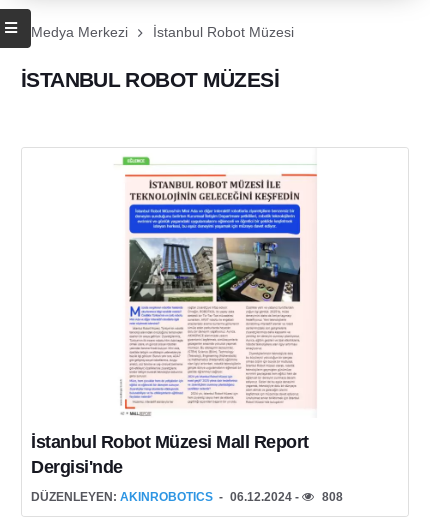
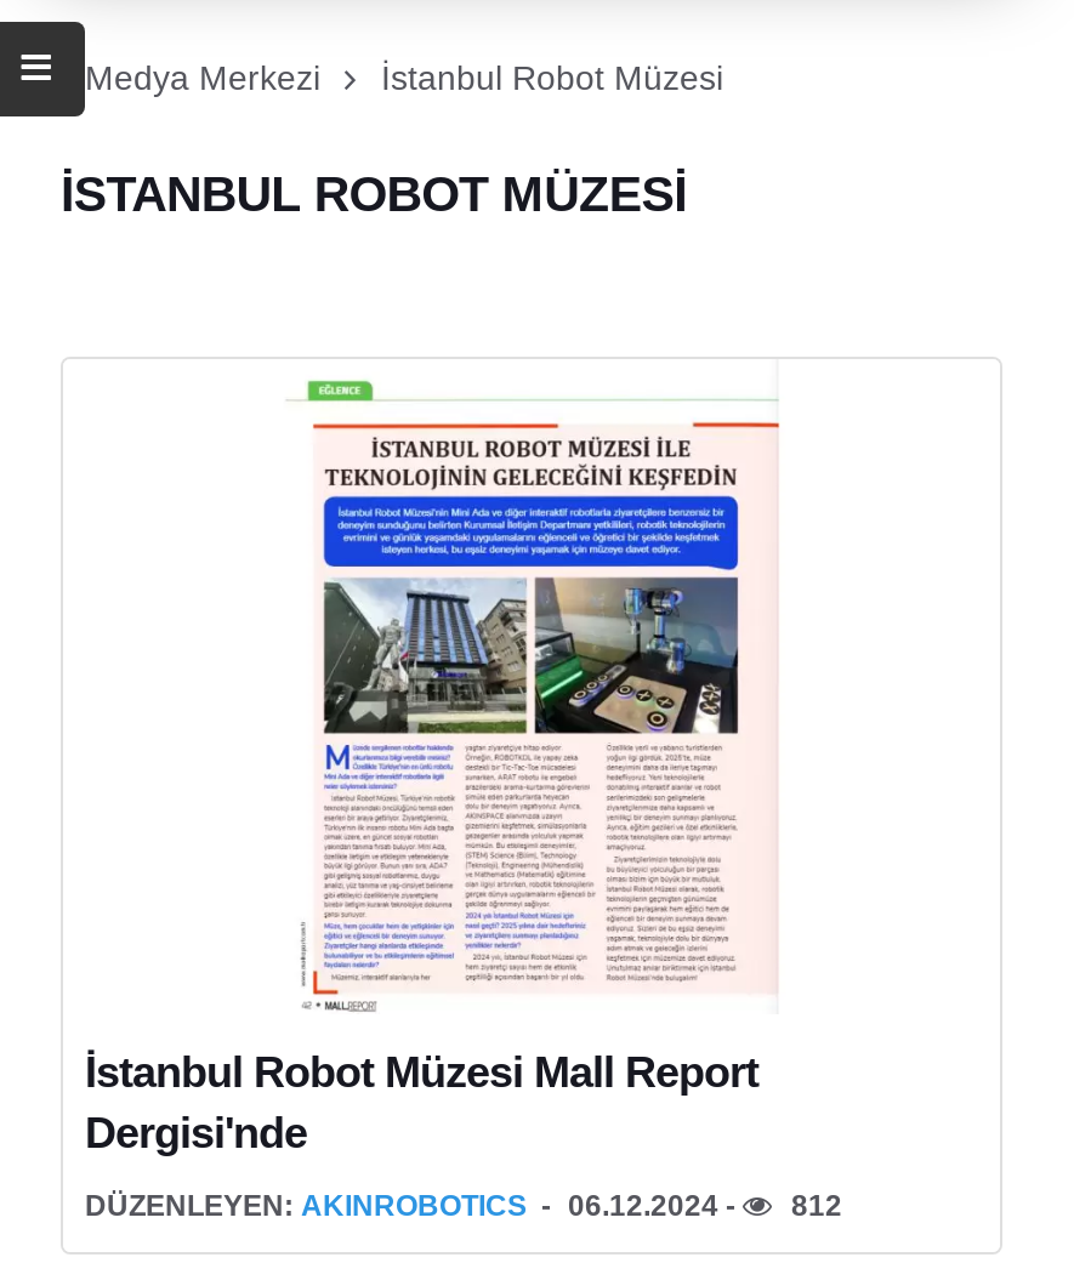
[31,490,343,504] DÜZENLEYEN: AKINROBOTICS 06.12.2024 - 808 -> [85,1190,842,1224] DÜZENLEYEN: AKINROBOTICS 06.12.2024 - 812

